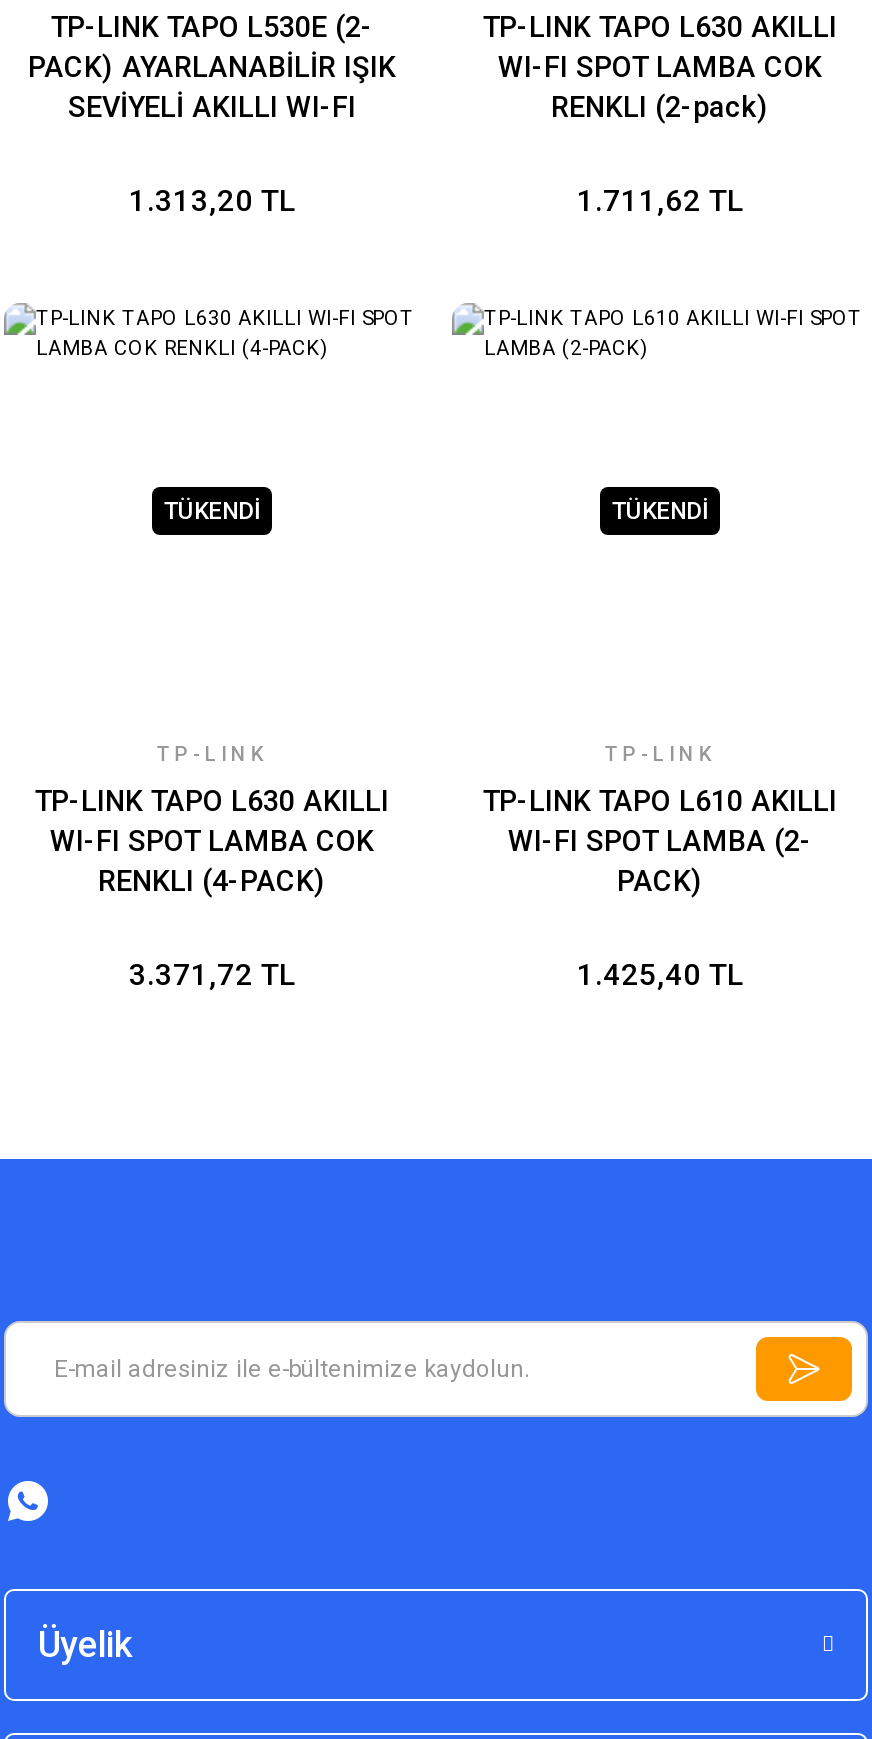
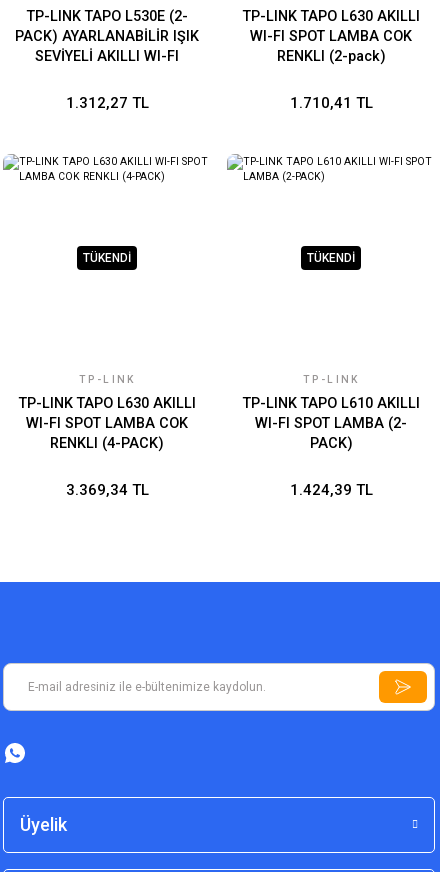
[129,182,295,218] 1.313,20 TL -> [65,94,148,112] 1.312,27 TL
[577,182,743,218] 1.711,62 TL -> [289,94,372,112] 1.710,41 TL
[129,957,295,993] 3.371,72 TL -> [65,481,148,499] 3.369,34 TL
[577,957,743,993] 1.425,40 TL -> [289,481,372,499] 1.424,39 TL

